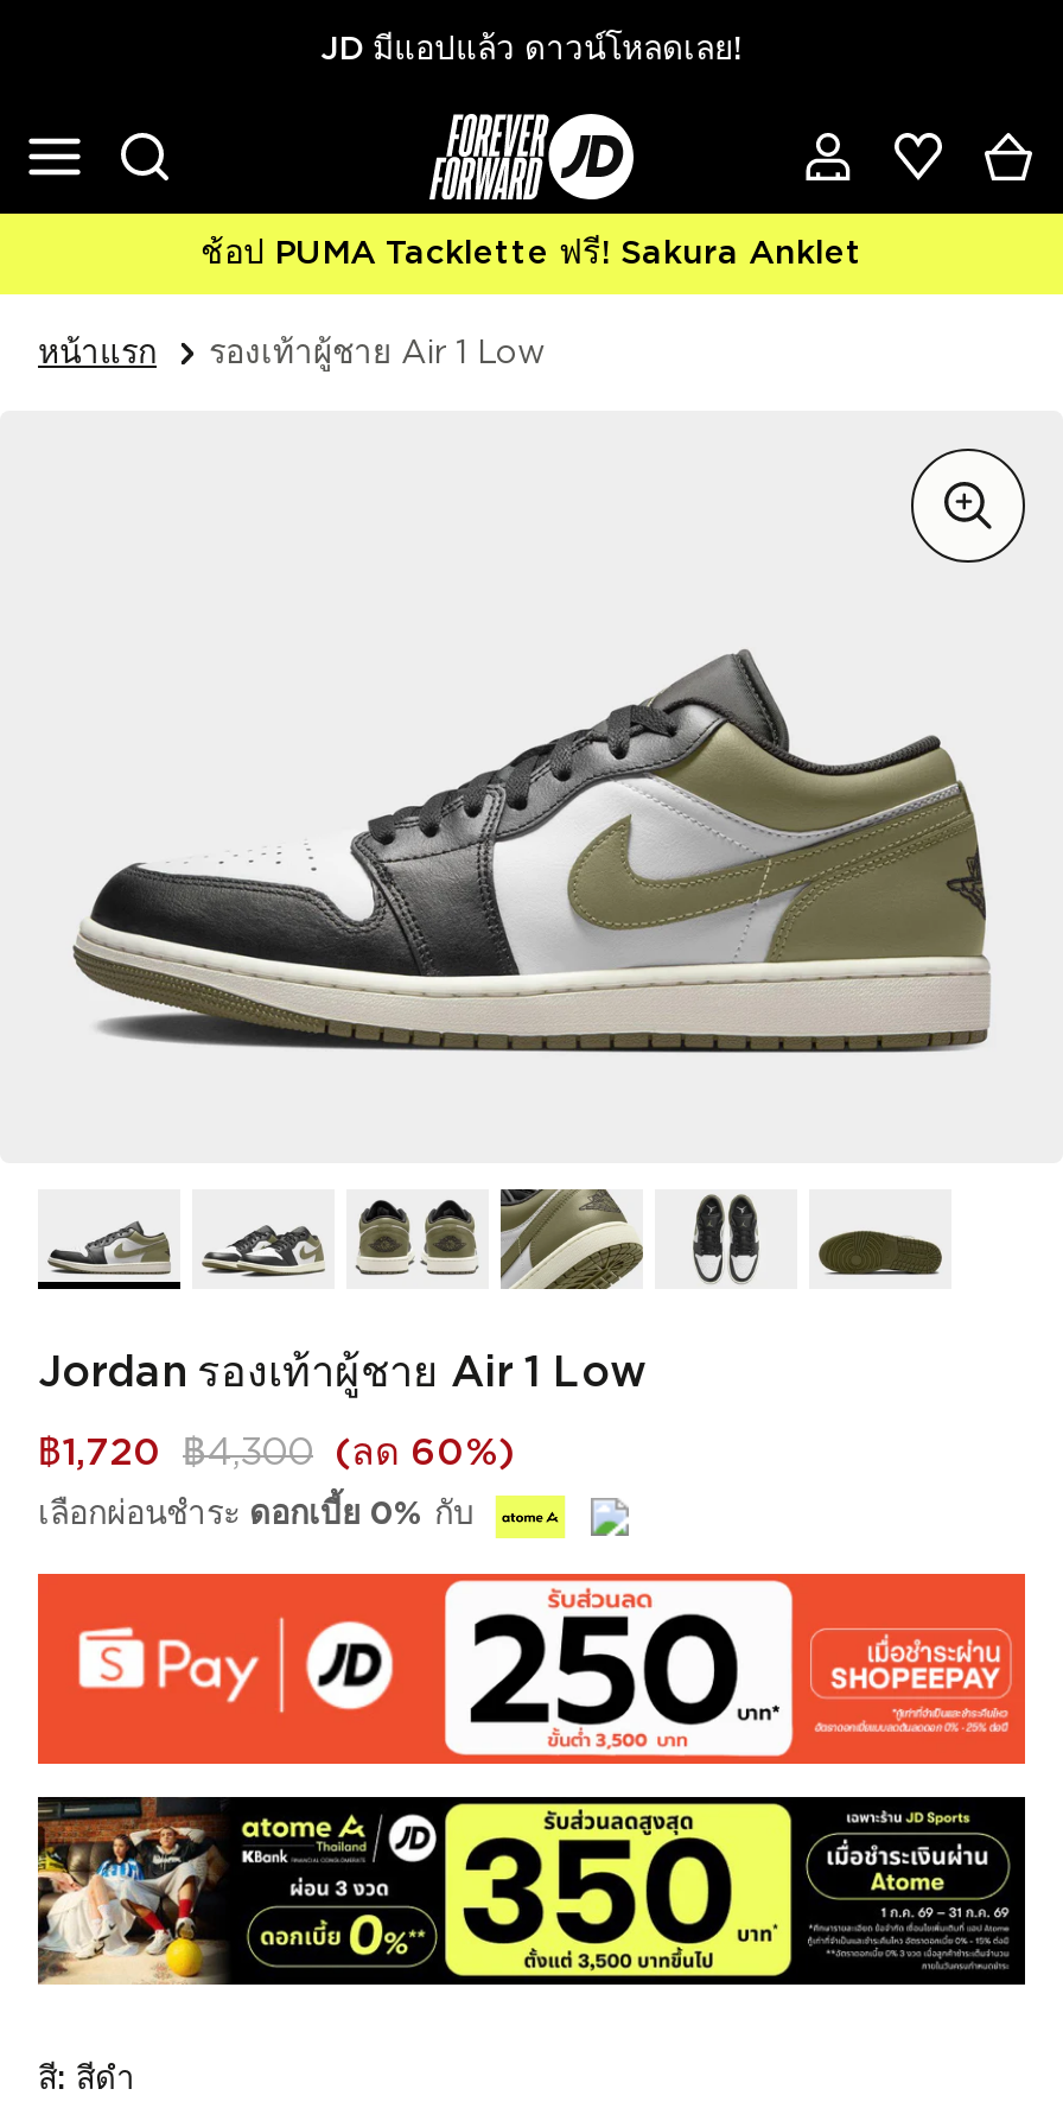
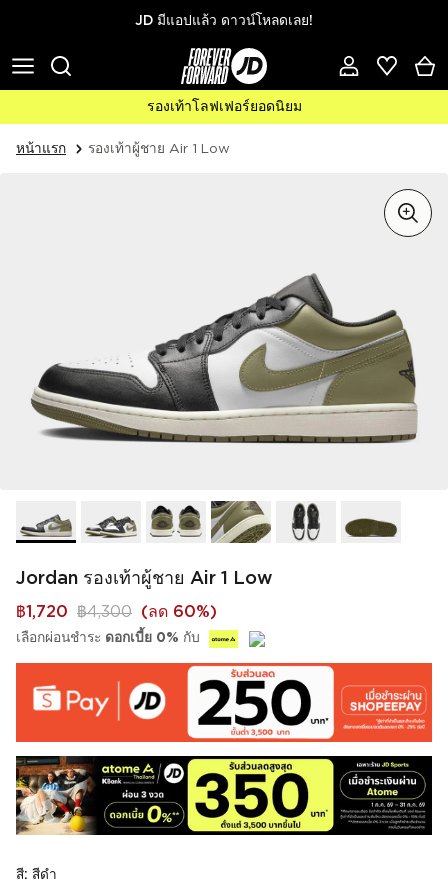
[200,239,863,267] ช้อป PUMA Tacklette ฟรี! Sakura Anklet -> [146,100,301,112] รองเท้าโลฟเฟอร์ยอดนิยม

